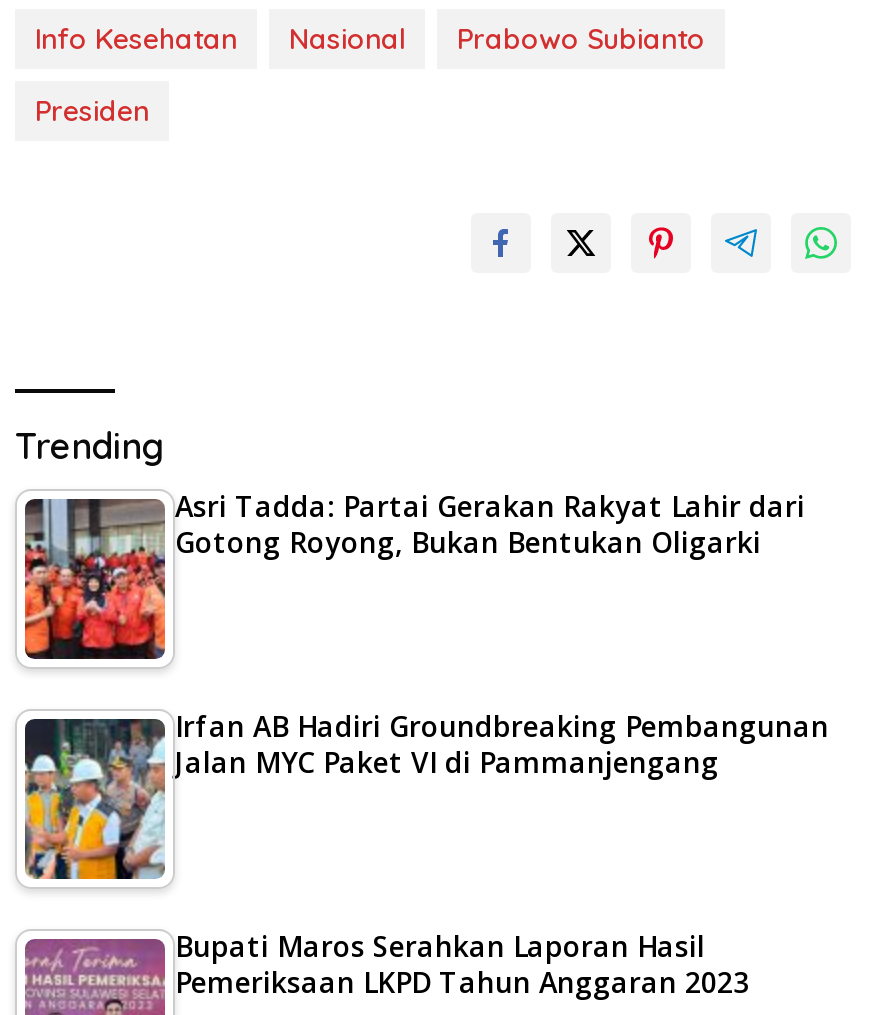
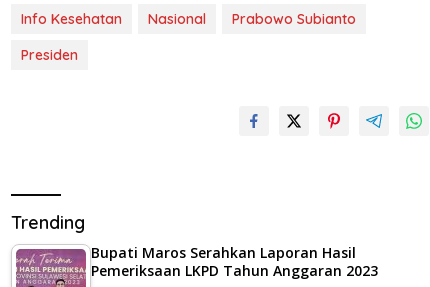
[23,486,805,671] [image] | Asri Tadda: Partai Gerakan Rakyat Lahir dari | Gotong Royong, Bukan Bentukan Oligarki -> none
[23,706,829,881] [image] | Irfan AB Hadiri Groundbreaking Pembangunan | Jalan MYC Paket VI di Pammanjengang -> none

